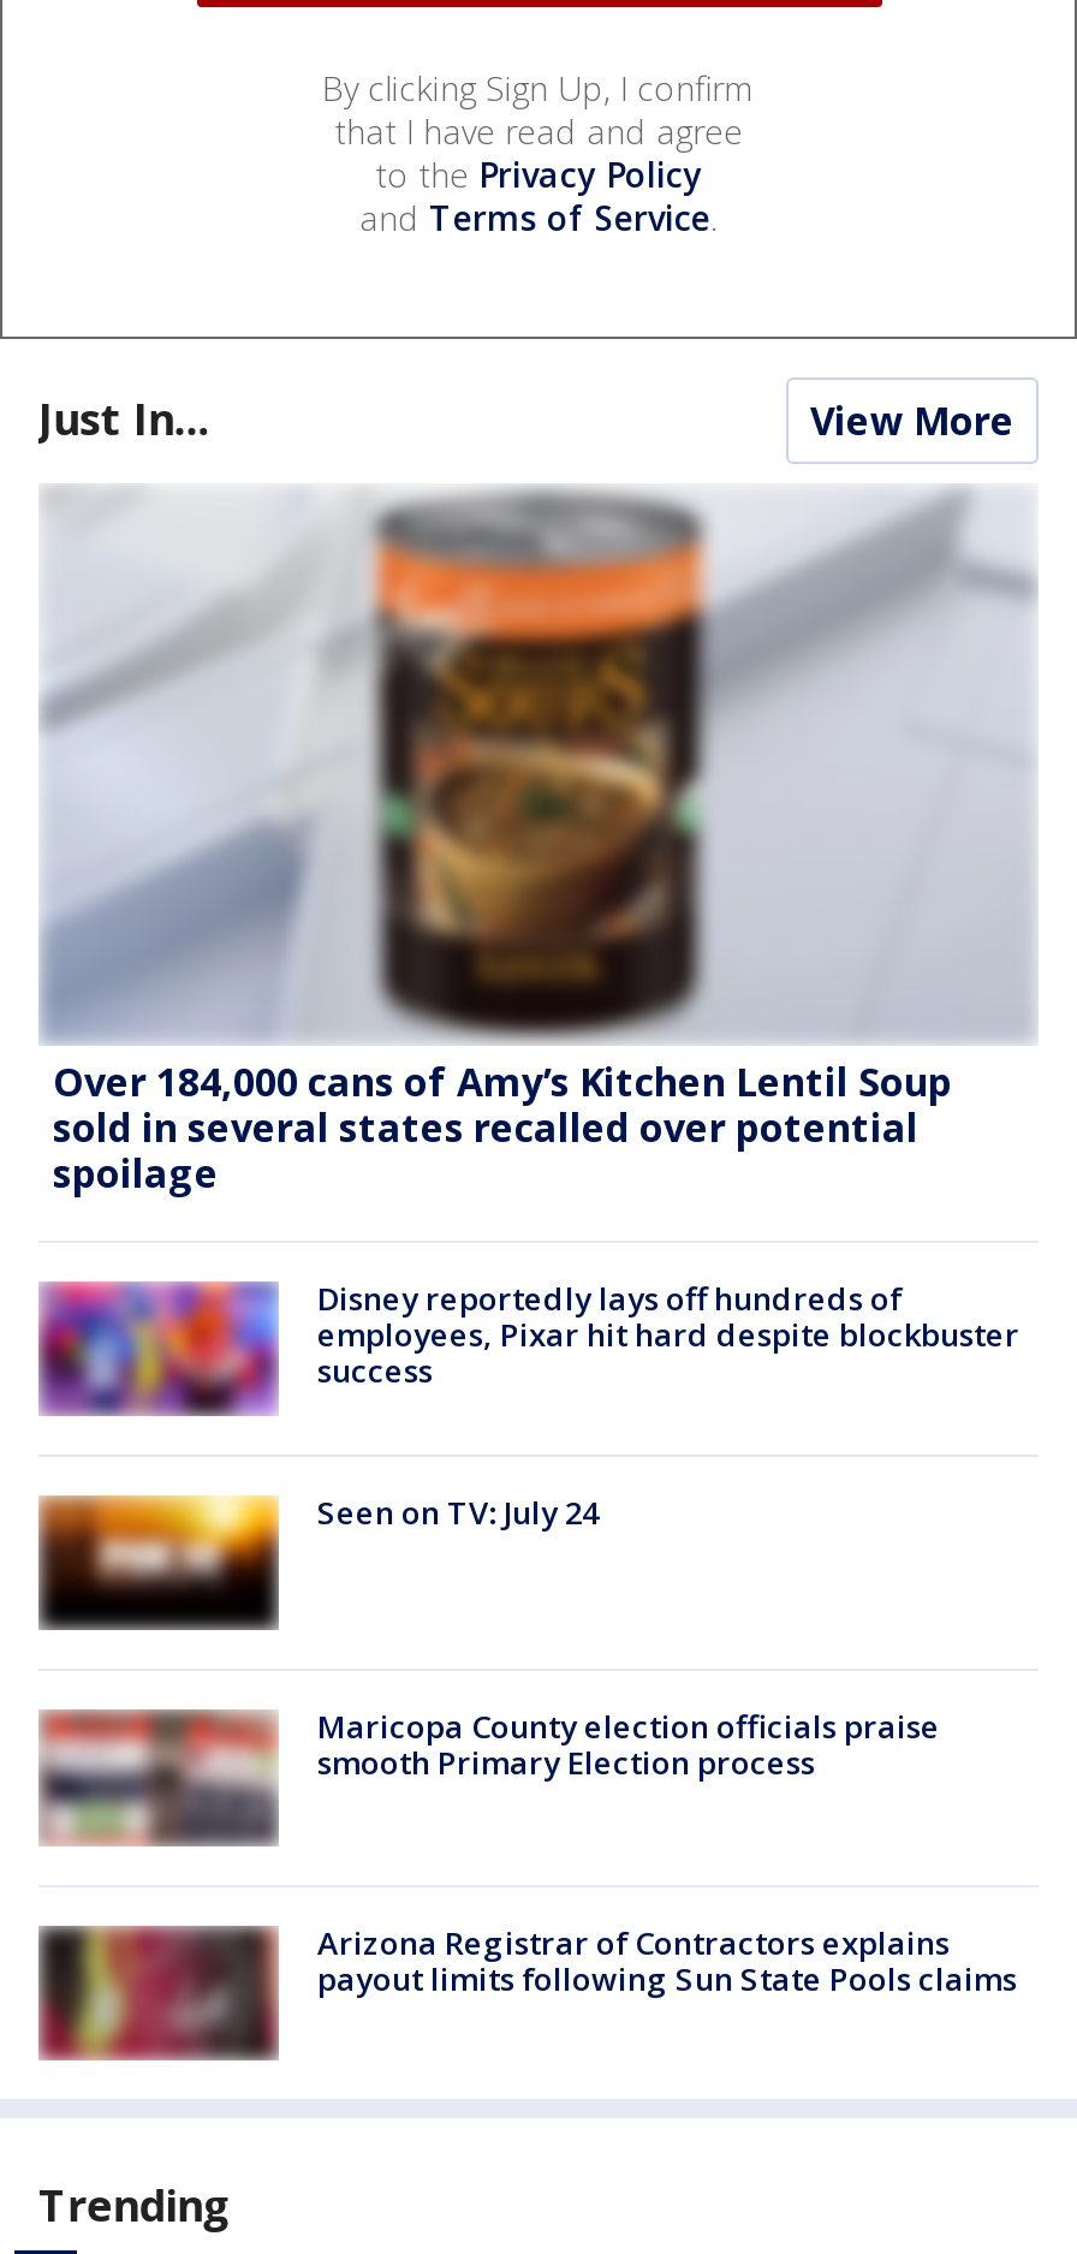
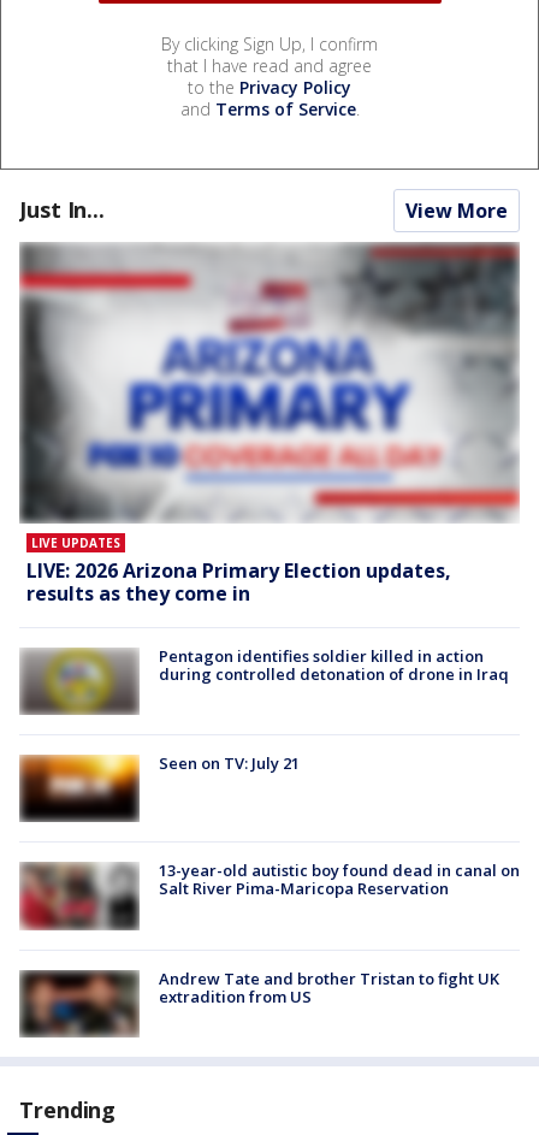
[41,486,1036,1199] [image] | Over 184,000 cans of Amy’s Kitchen Lentil Soup | sold in several states recalled over potential | spoilage -> [19,242,520,606] [image] | LIVE UPDATES | LIVE: 2026 Arizona Primary Election updates, | results as they come in
[38,1276,1019,1416] [image] | Disney reportedly lays off hundreds of | employees, Pixar hit hard despite blockbuster | success -> [19,645,509,715] [image] | Pentagon identifies soldier killed in action | during controlled detonation of drone in Iraq
[317,1491,599,1534] Seen on TV: July 24 -> [159,752,300,774] Seen on TV: July 21
[38,1706,940,1846] [image] | Maricopa County election officials praise | smooth Primary Election process -> [19,860,520,930] [image] | 13-year-old autistic boy found dead in canal on | Salt River Pima-Maricopa Reservation
[38,1920,1017,2060] [image] | Arizona Registrar of Contractors explains | payout limits following Sun State Pools claims -> [19,967,499,1038] [image] | Andrew Tate and brother Tristan to fight UK | extradition from US

